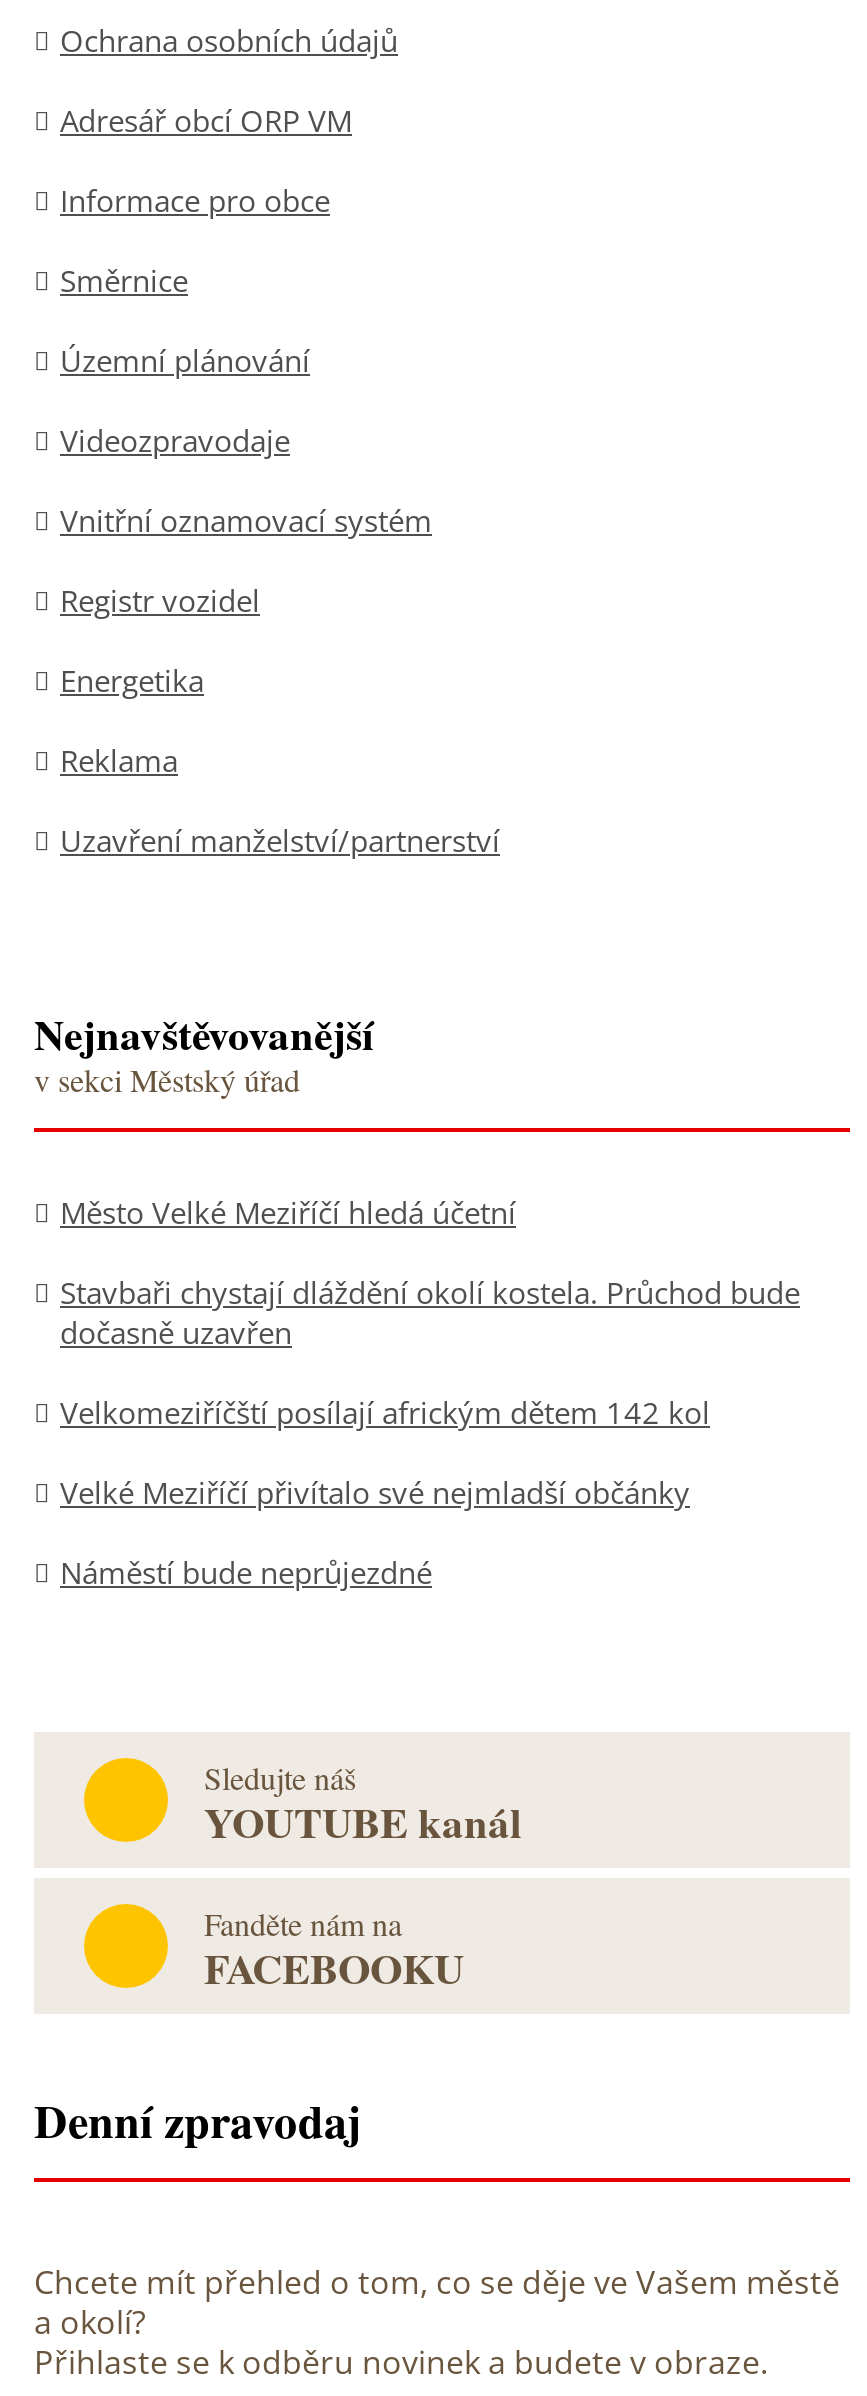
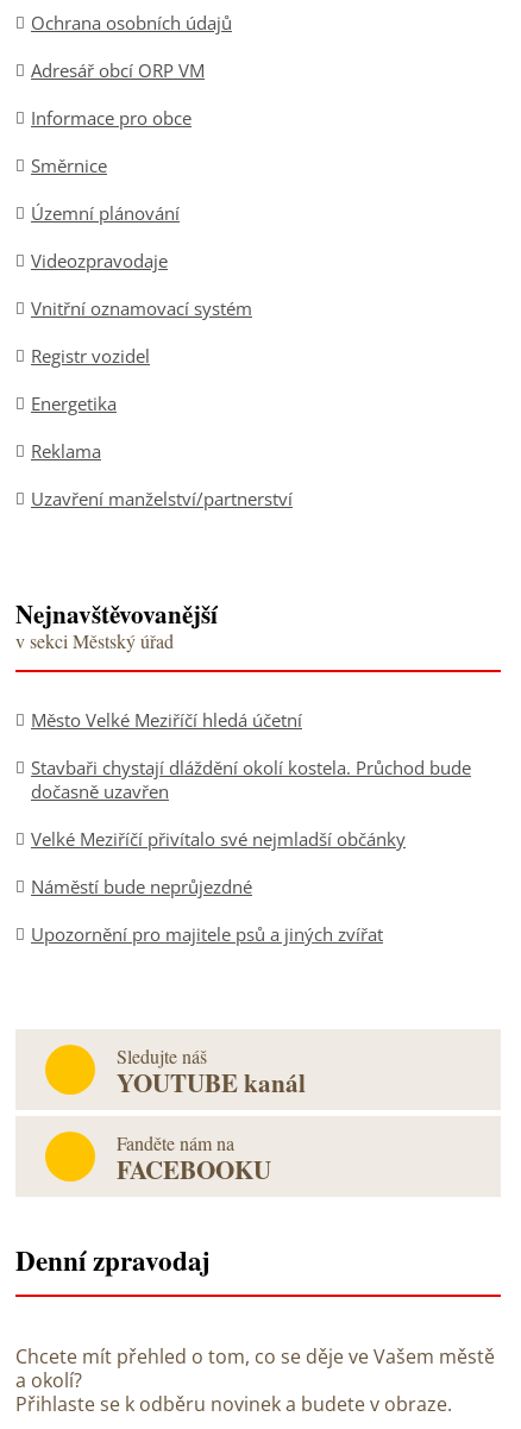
[60,1392,710,1432] Velkomeziříčští posílají africkým dětem 142 kol -> none
moved [60,1472,690,1592] -> [31,827,406,898]: Velké Meziříčí přivítalo své nejmladší občánky | Náměstí bude neprůjezdné
none -> [31,922,383,946] Upozornění pro majitele psů a jiných zvířat

